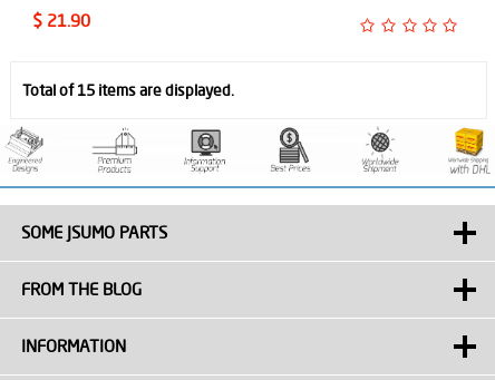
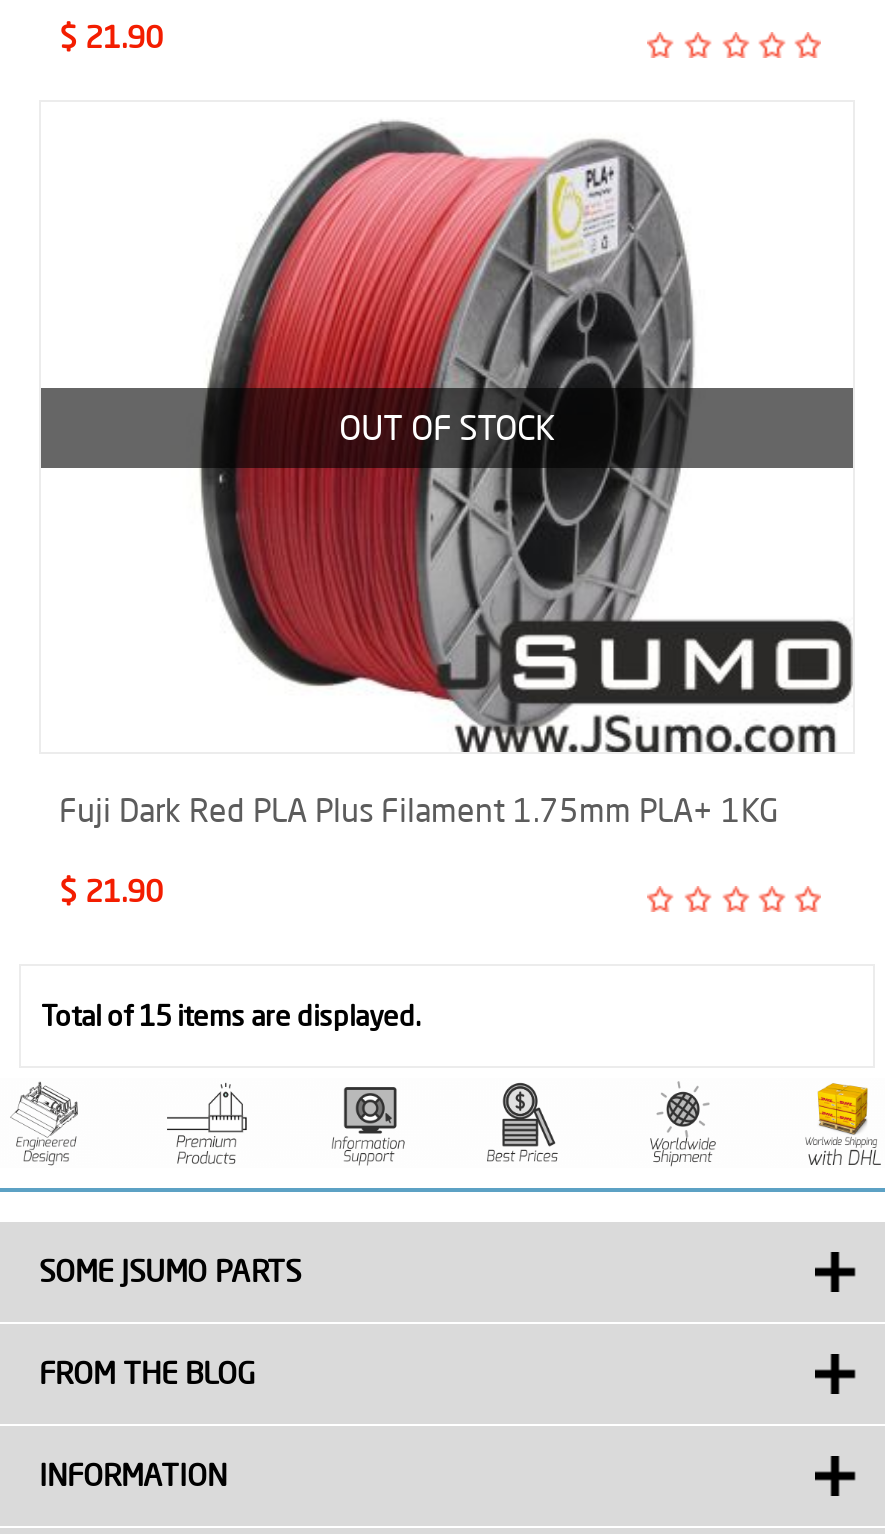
none -> [41,120,853,754] [image] | OUT OF STOCK
none -> [59,790,779,910] Fuji Dark Red PLA Plus Filament 1.75mm PLA+ 1KG | $ 21.90

